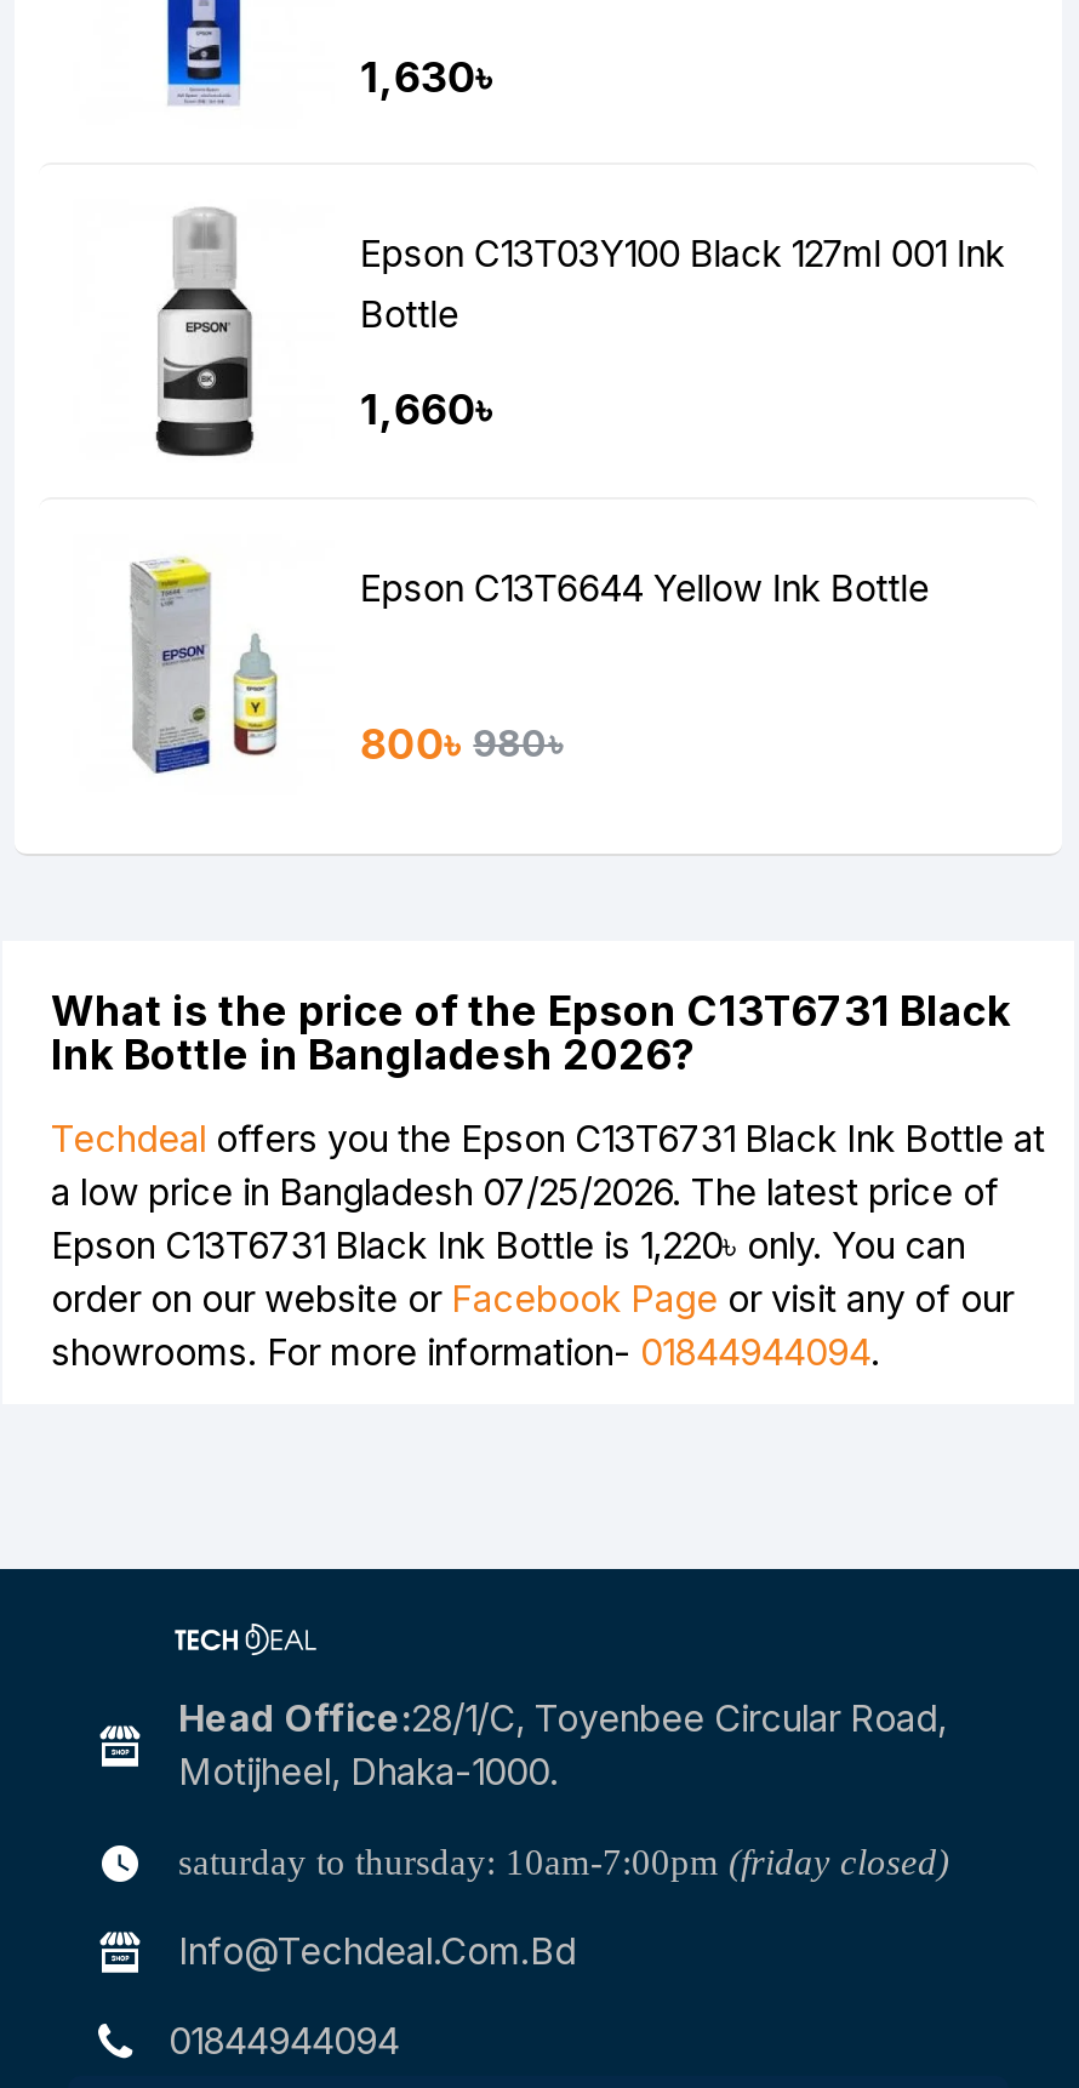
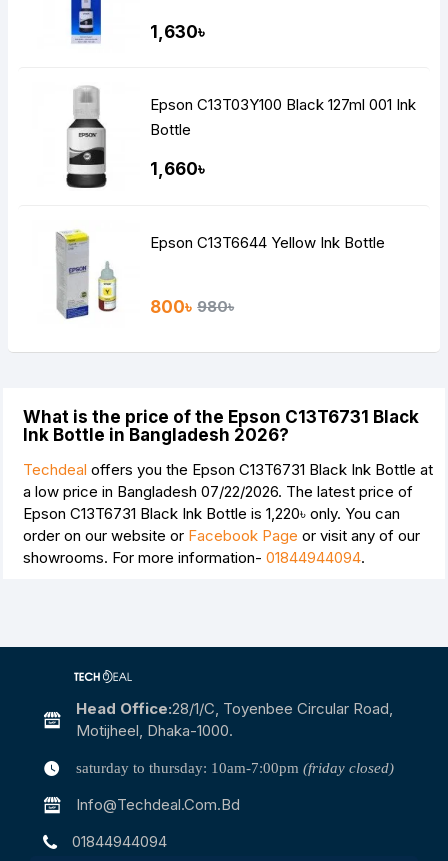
[51,1168,999,1214] a low price in Bangladesh 07/25/2026. The latest price of -> [23,482,413,501] a low price in Bangladesh 07/22/2026. The latest price of

